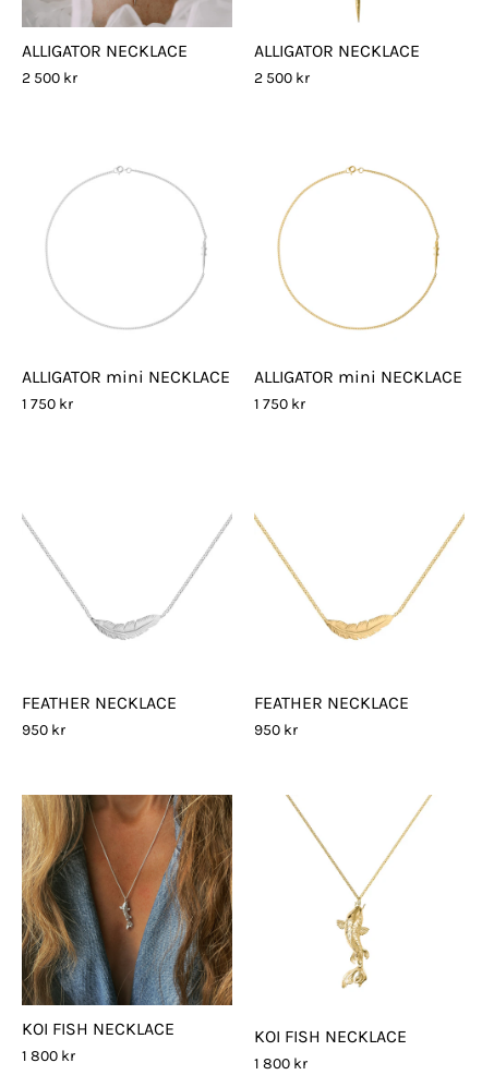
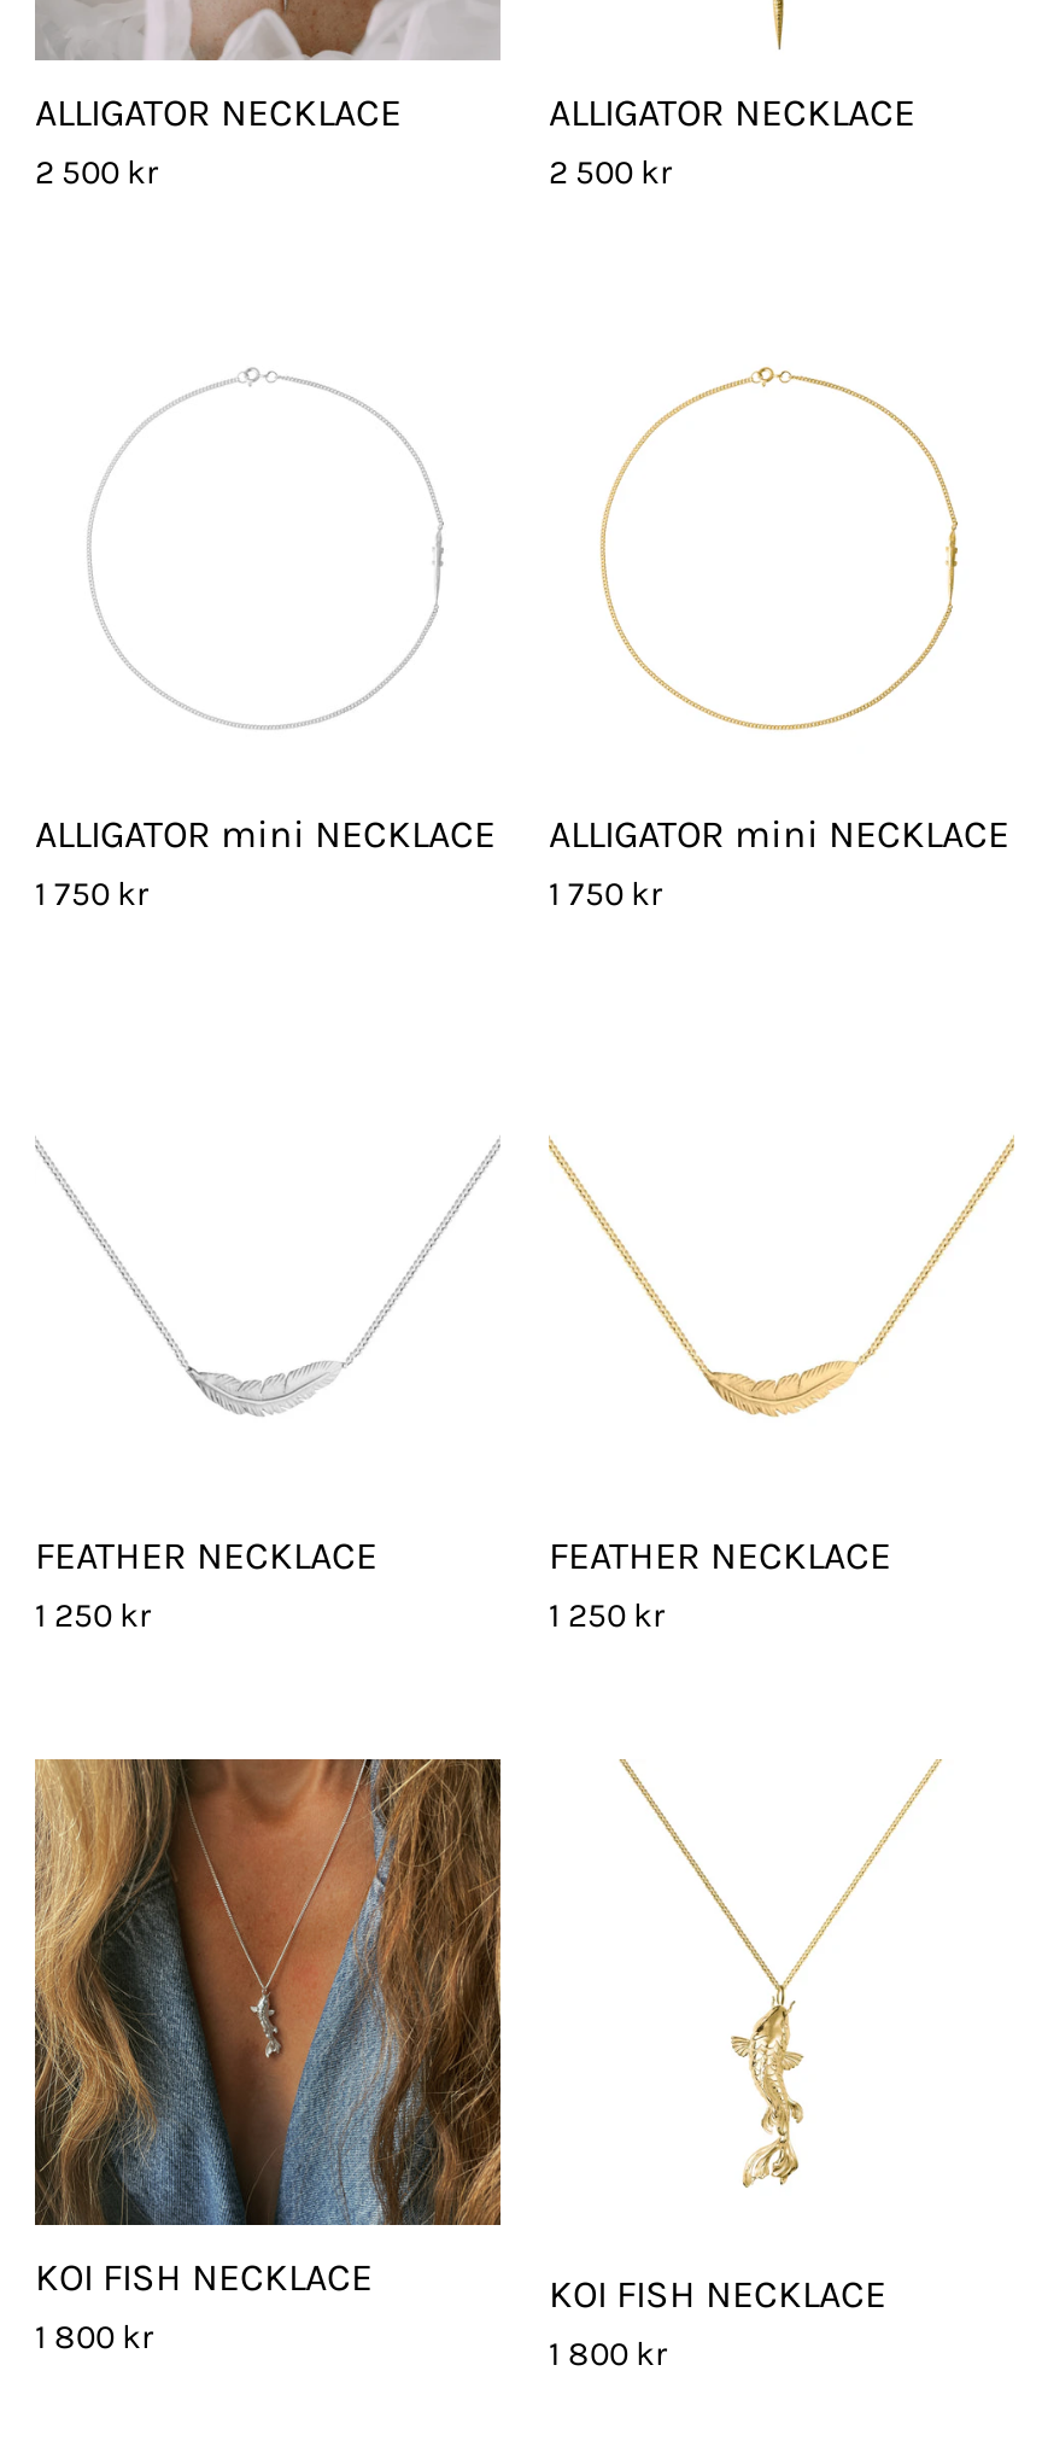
[22,720,65,739] 950 kr -> [35,1594,151,1635] 1 250 kr
[254,720,298,739] 950 kr -> [549,1594,665,1635] 1 250 kr

